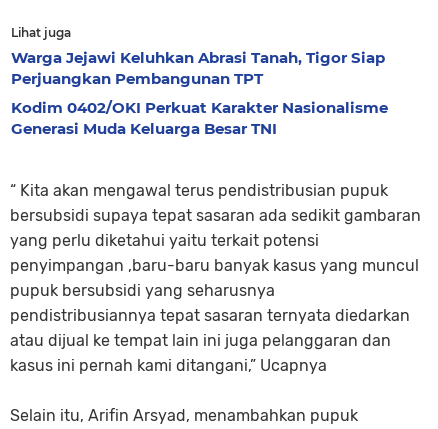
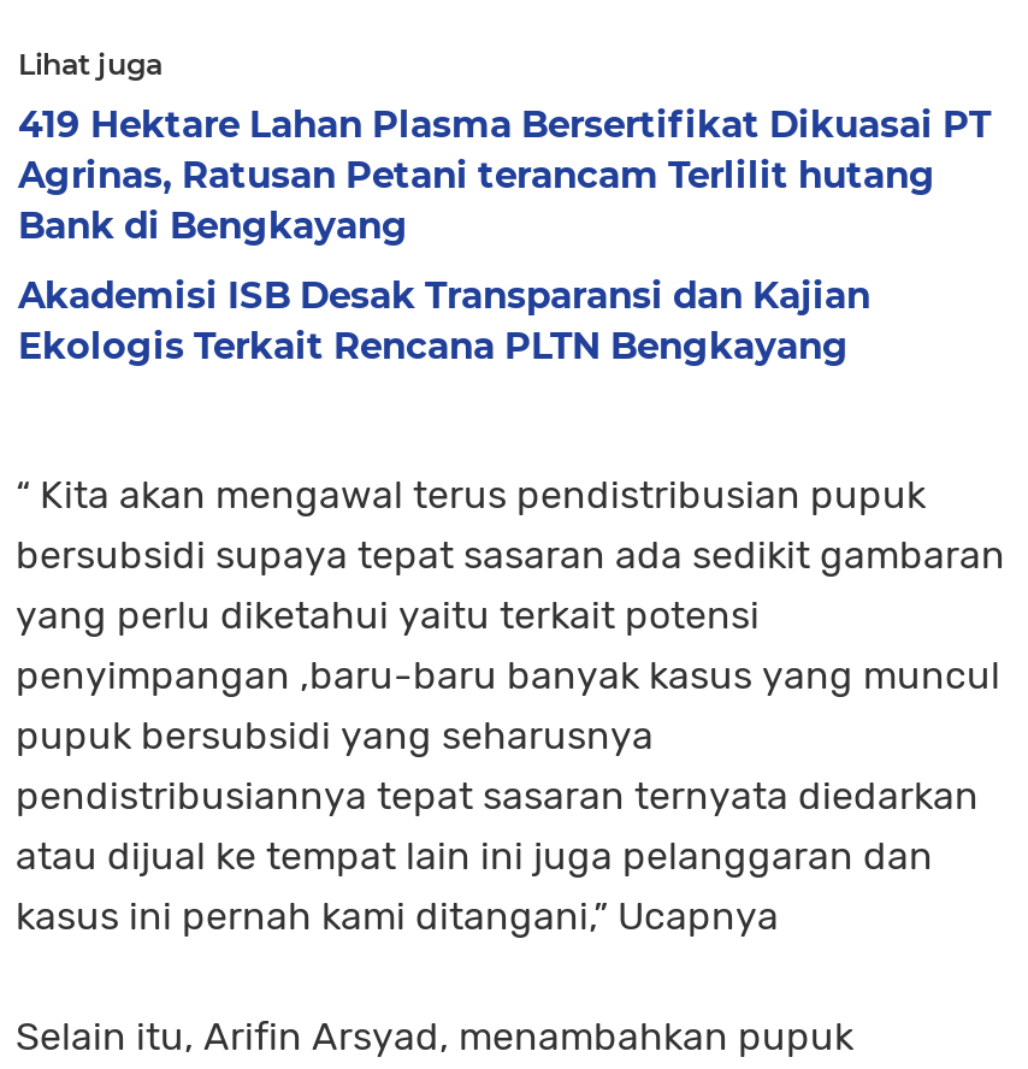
[11,48,385,88] Warga Jejawi Keluhkan Abrasi Tanah, Tigor Siap | Perjuangkan Pembangunan TPT -> [18,100,991,247] 419 Hektare Lahan Plasma Bersertifikat Dikuasai PT | Agrinas, Ratusan Petani terancam Terlilit hutang | Bank di Bengkayang
[11,98,388,138] Kodim 0402/OKI Perkuat Karakter Nasionalisme | Generasi Muda Keluarga Besar TNI -> [18,271,870,368] Akademisi ISB Desak Transparansi dan Kajian | Ekologis Terkait Rencana PLTN Bengkayang

